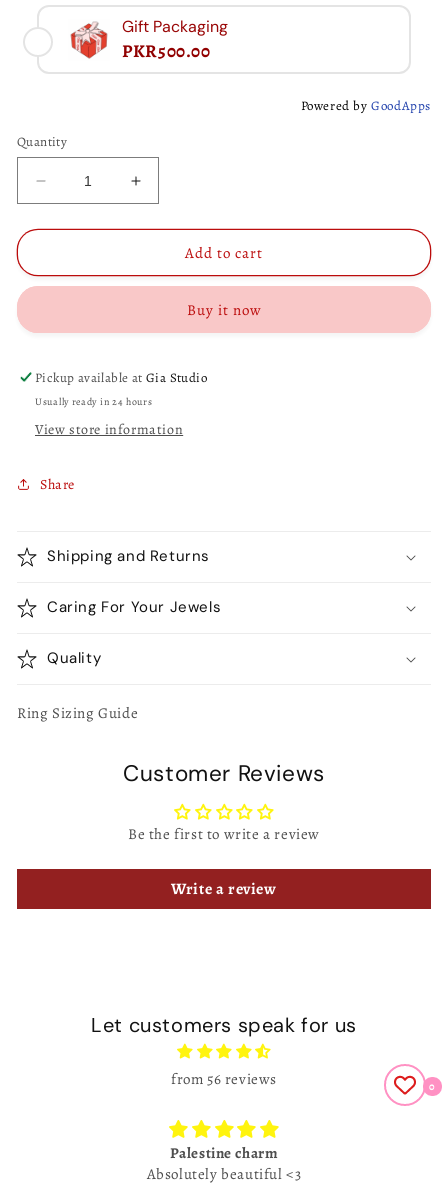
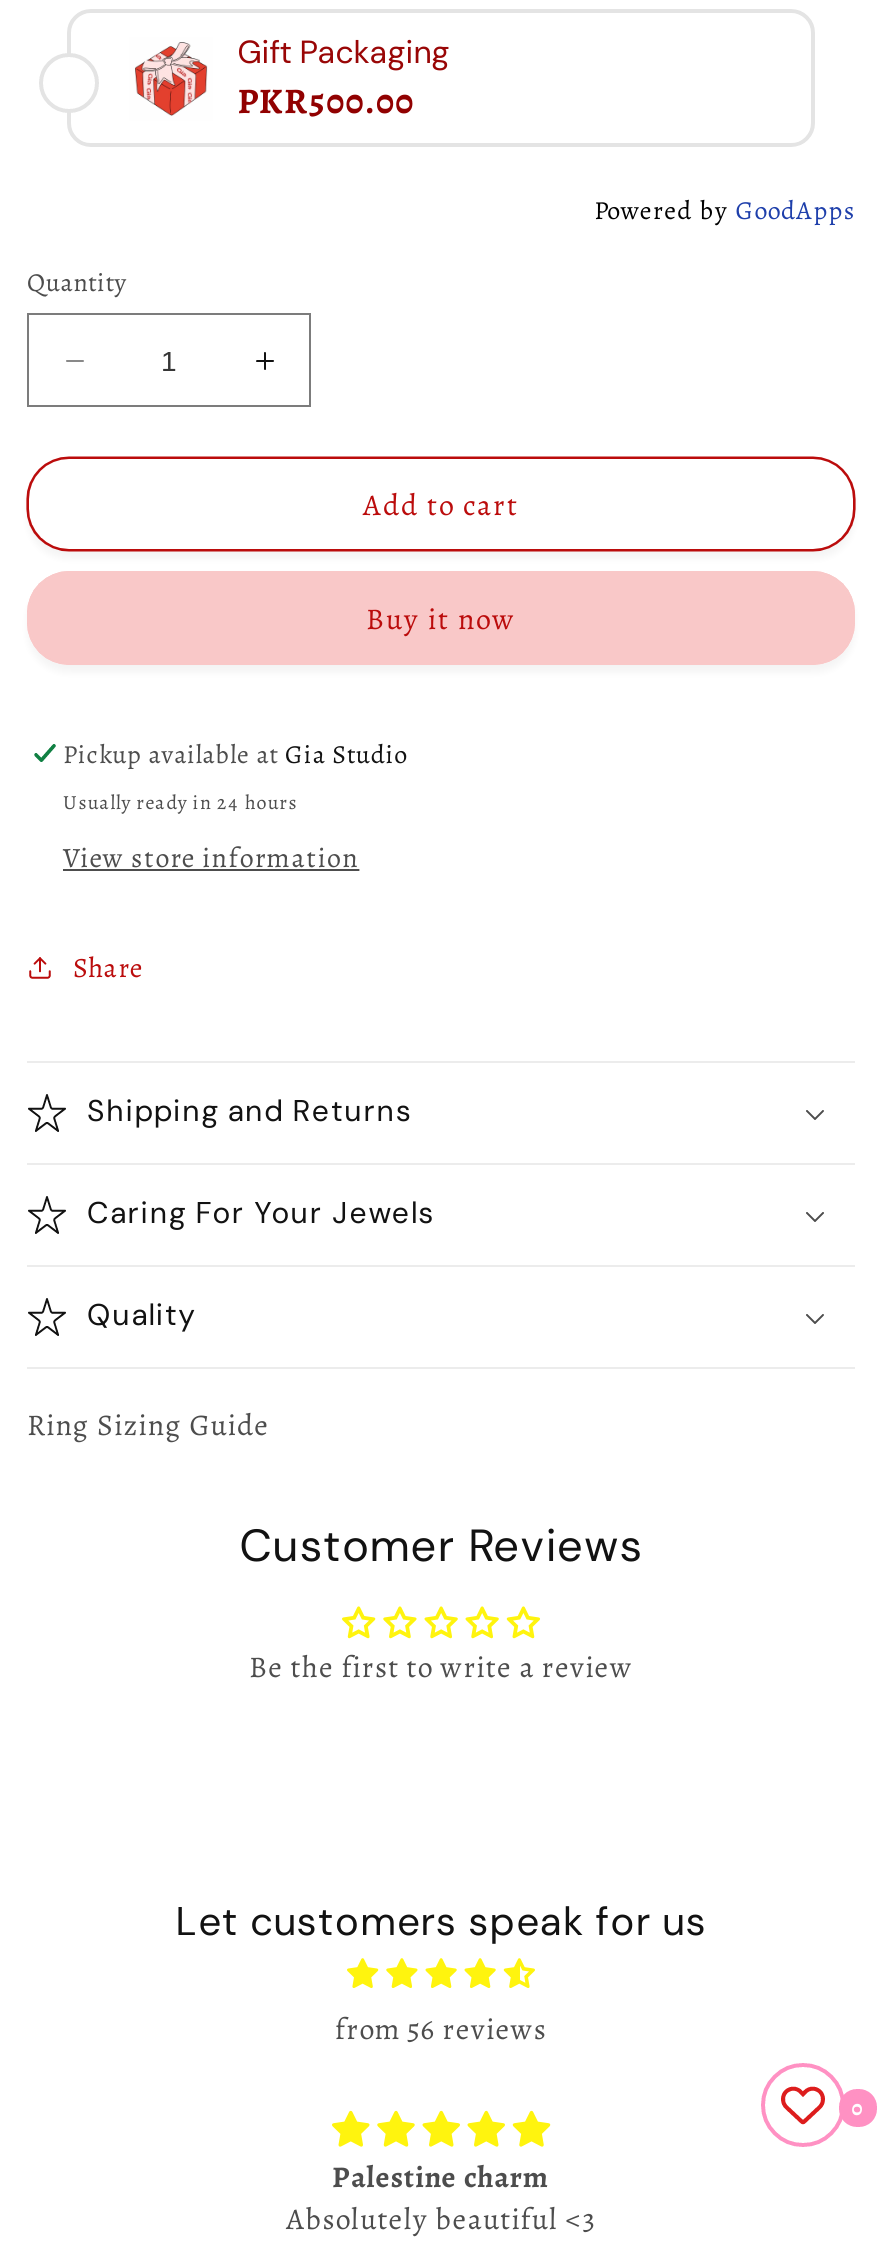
[171,878,277,900] Write a review -> none

